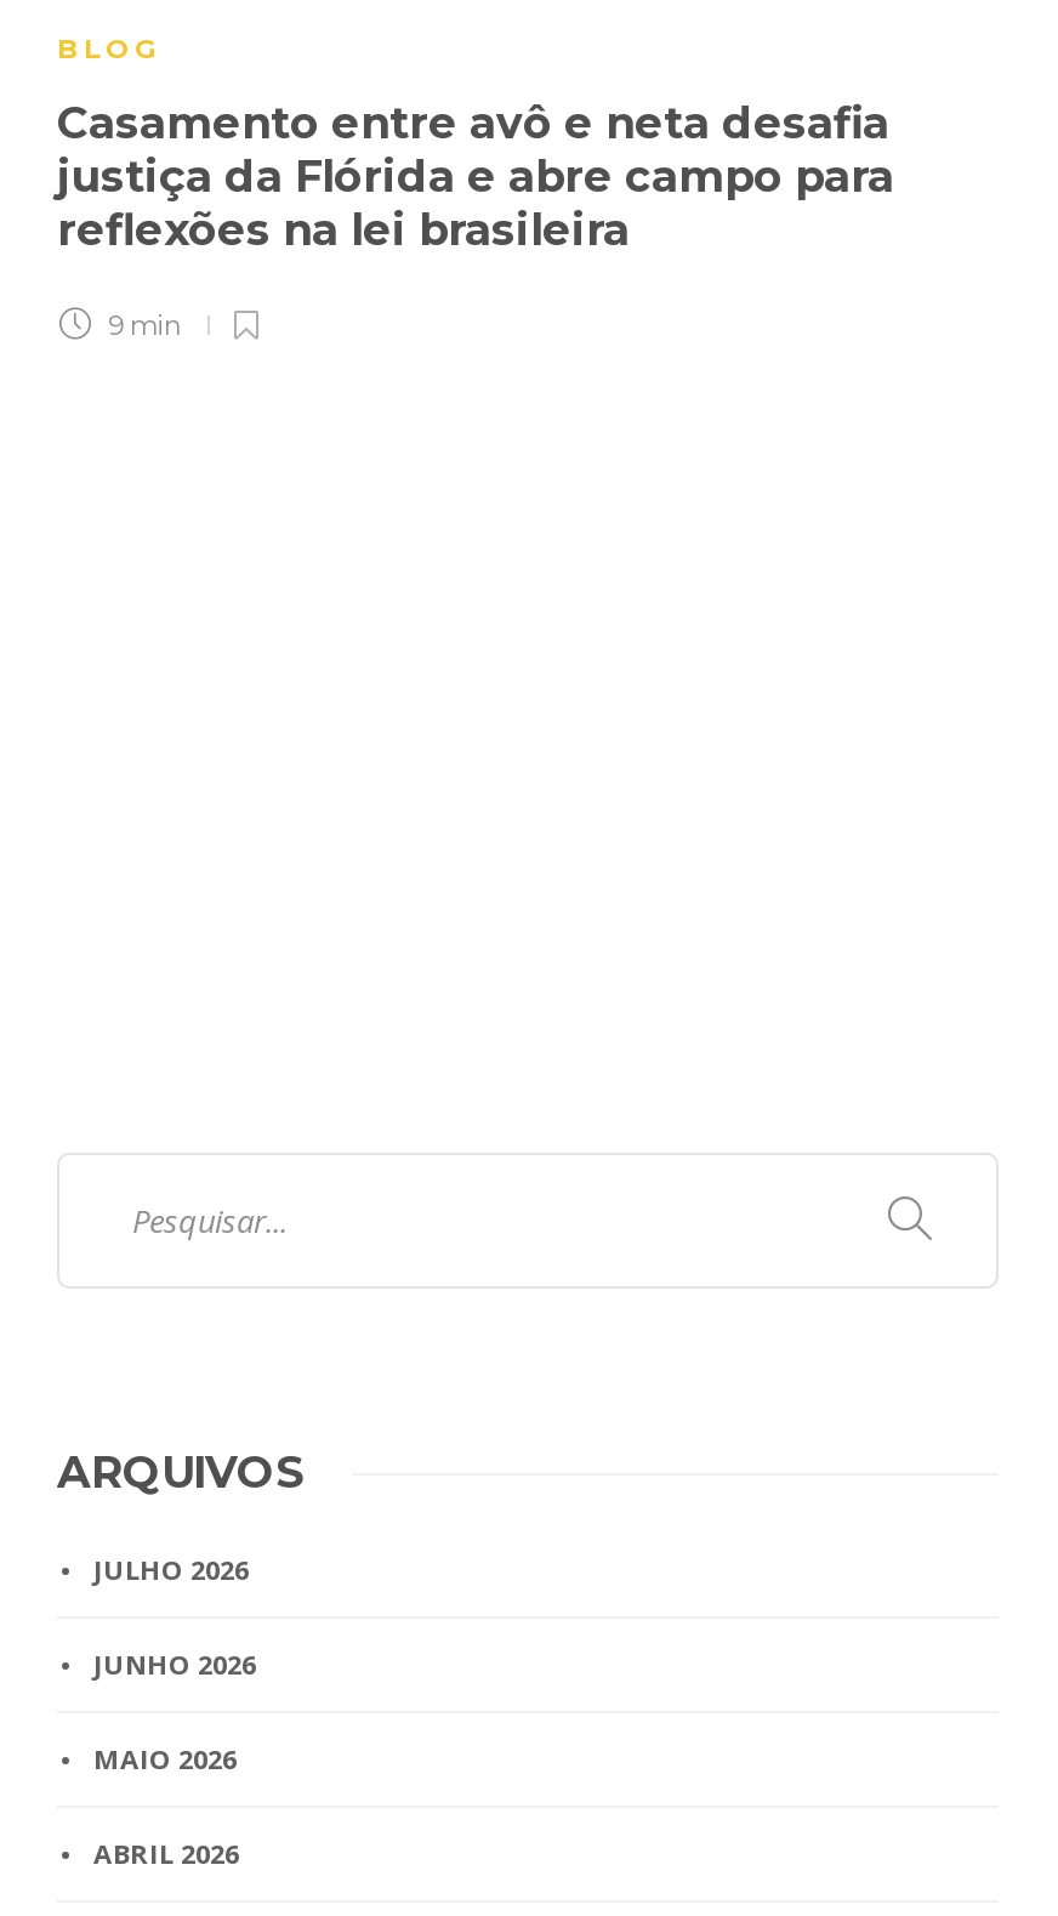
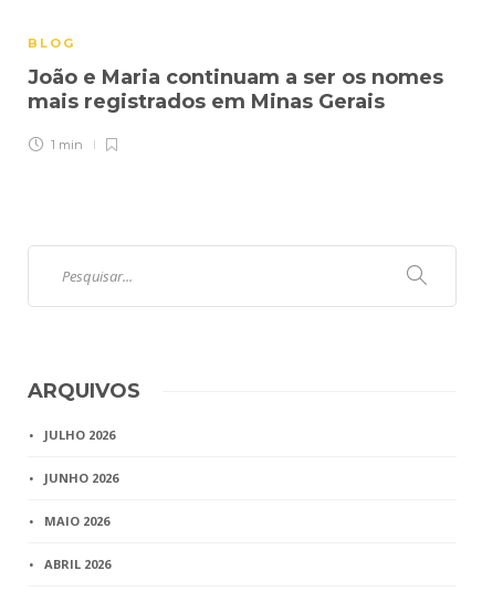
[57,98,894,258] Casamento entre avô e neta desafia | justiça da Flórida e abre campo para | reflexões na lei brasileira -> [28,66,443,114] João e Maria continuam a ser os nomes | mais registrados em Minas Gerais
[101,309,183,343] 9 min -> [48,137,83,153] 1 min

